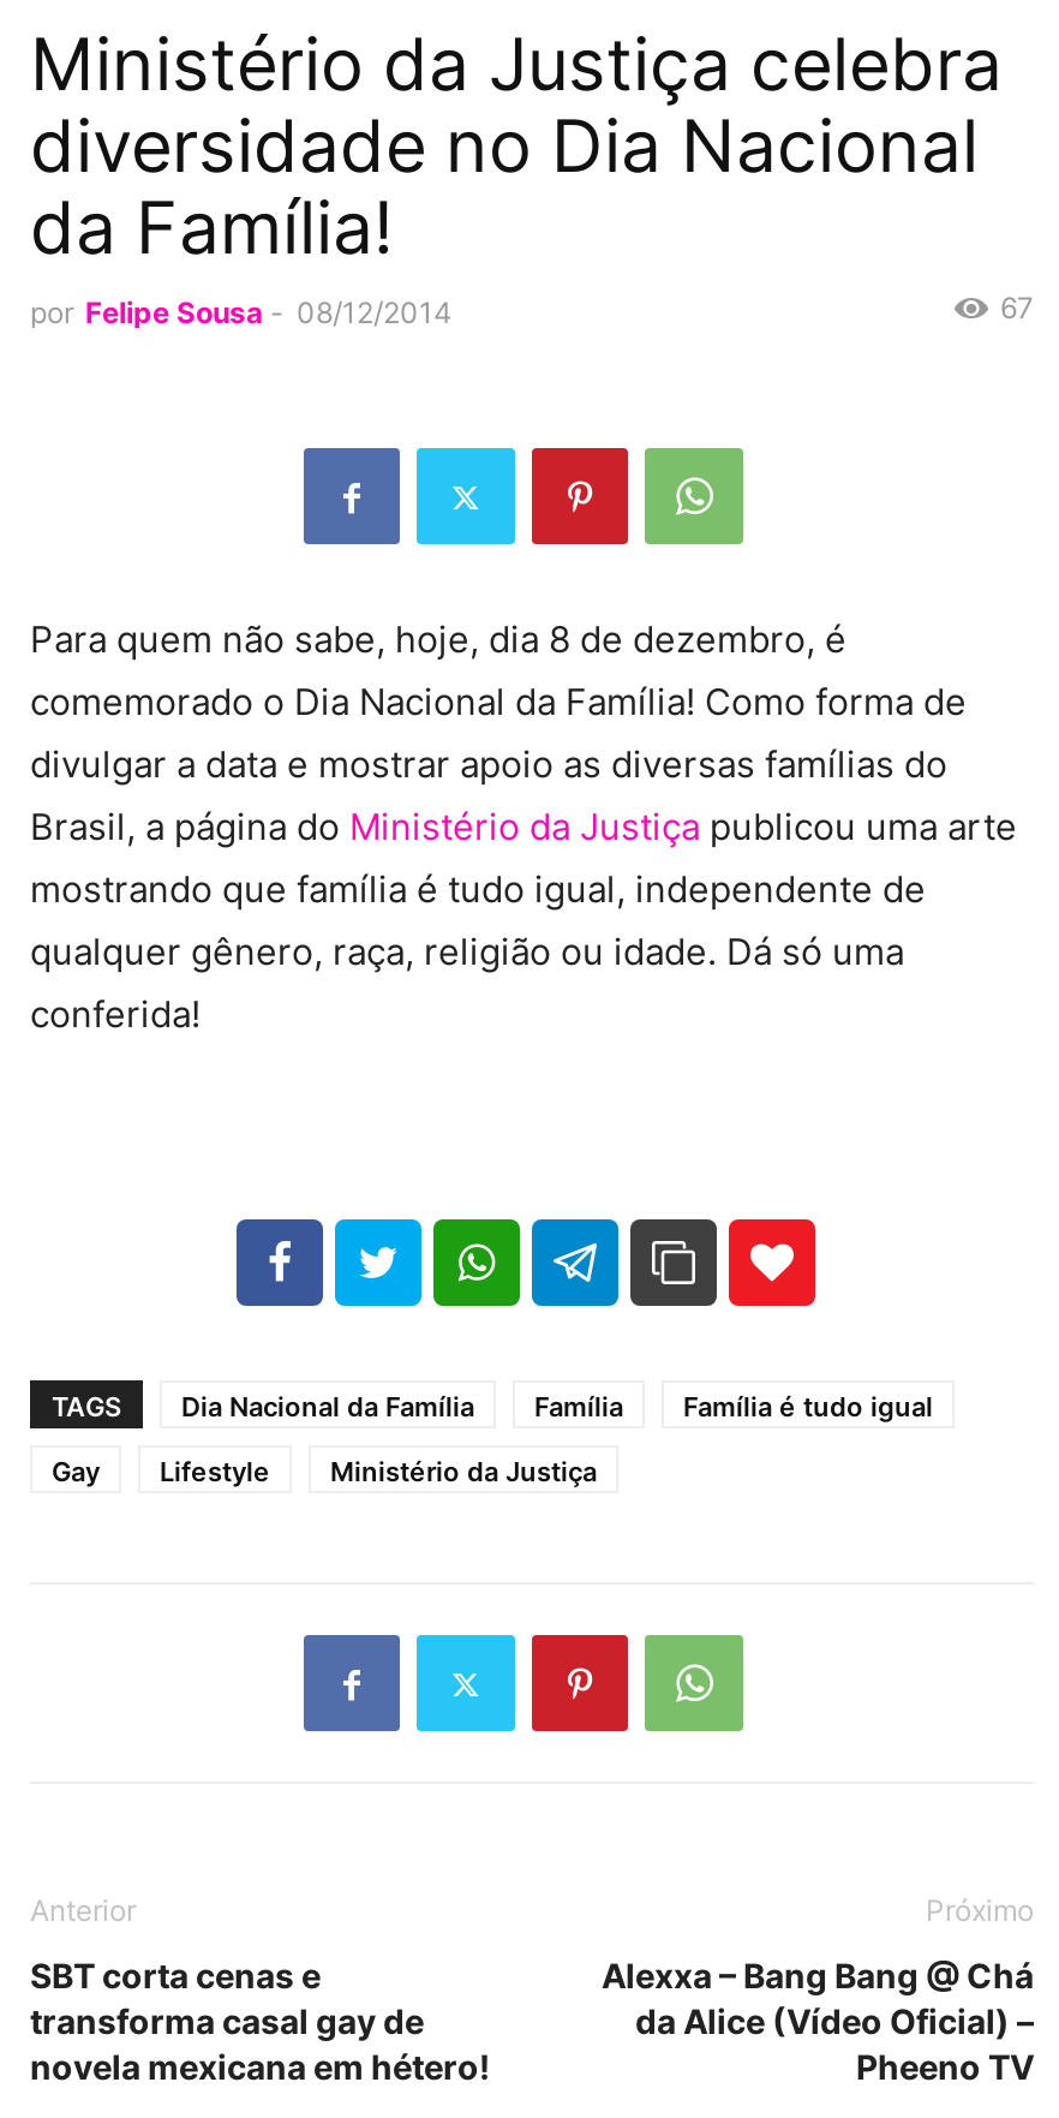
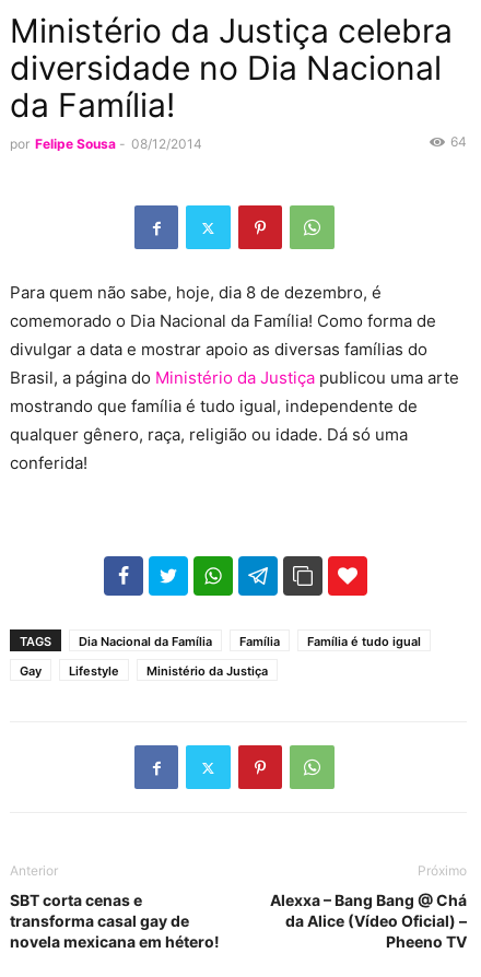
[1000,290,1034,326] 67 -> [450,133,467,150] 64

